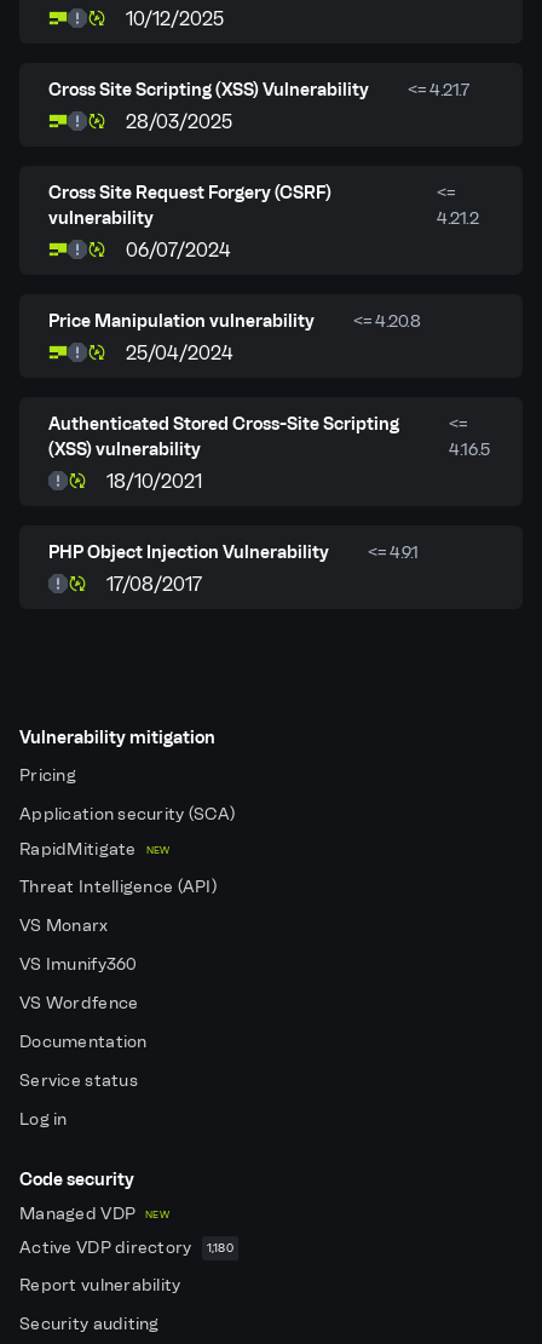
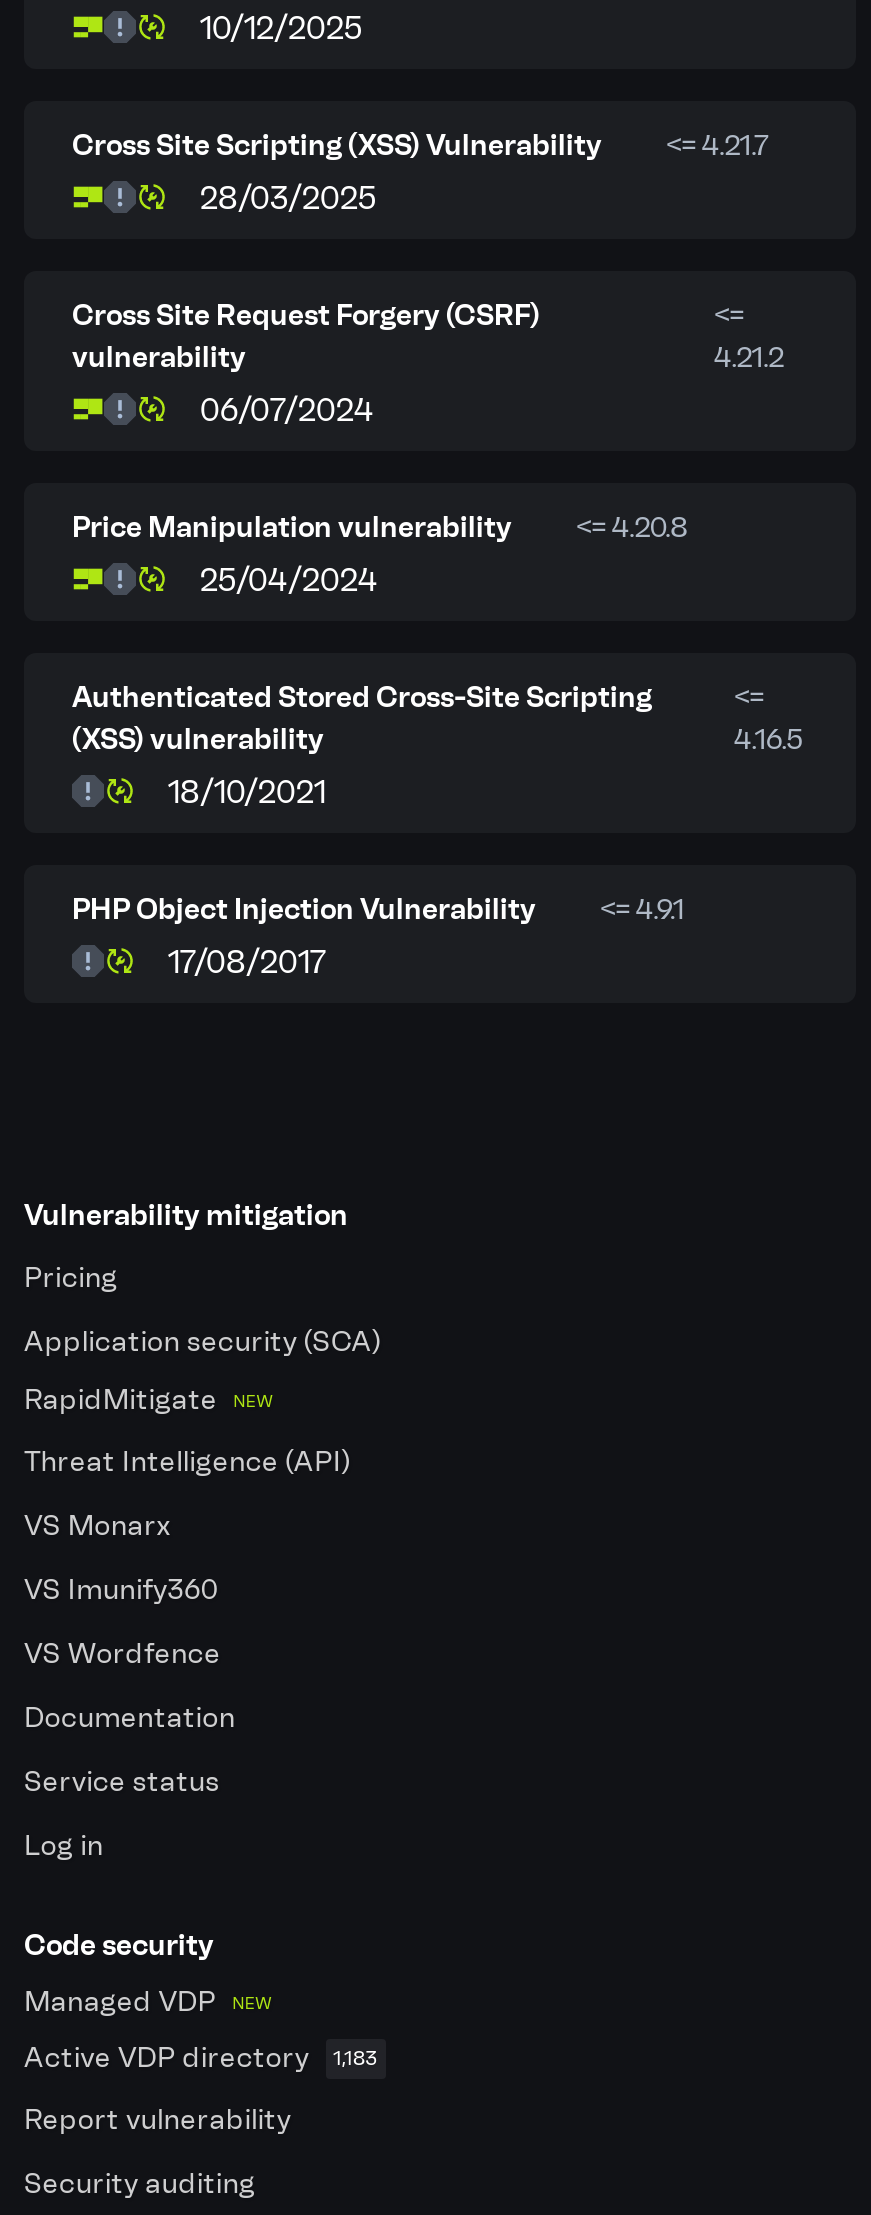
[19,1237,233,1258] Active VDP directory 1,180 -> [24,2041,378,2075] Active VDP directory 1,183

